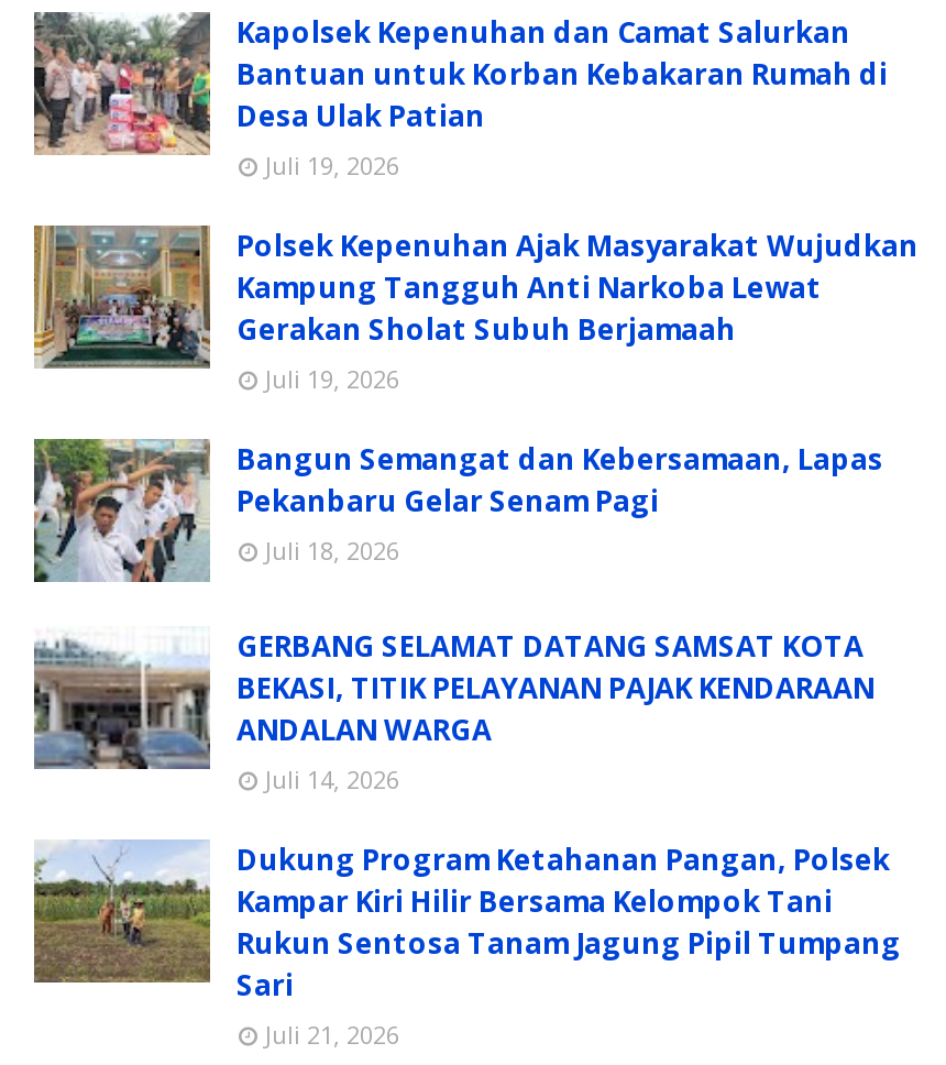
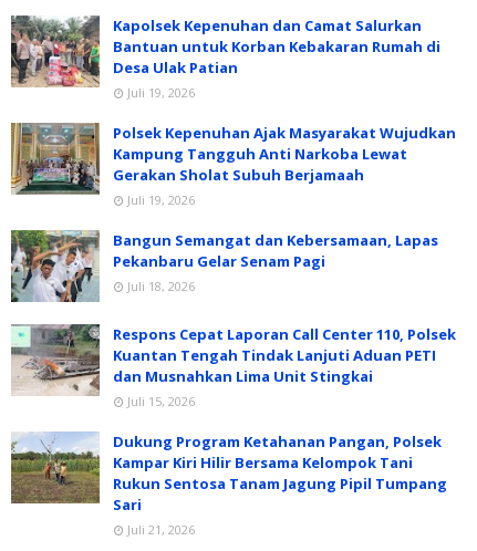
[32,626,875,795] [image] | GERBANG SELAMAT DATANG SAMSAT KOTA | BEKASI, TITIK PELAYANAN PAJAK KENDARAAN | ANDALAN WARGA | Juli 14, 2026 -> [11,323,456,409] [image] | Respons Cepat Laporan Call Center 110, Polsek | Kuantan Tengah Tindak Lanjuti Aduan PETI | dan Musnahkan Lima Unit Stingkai | Juli 15, 2026

